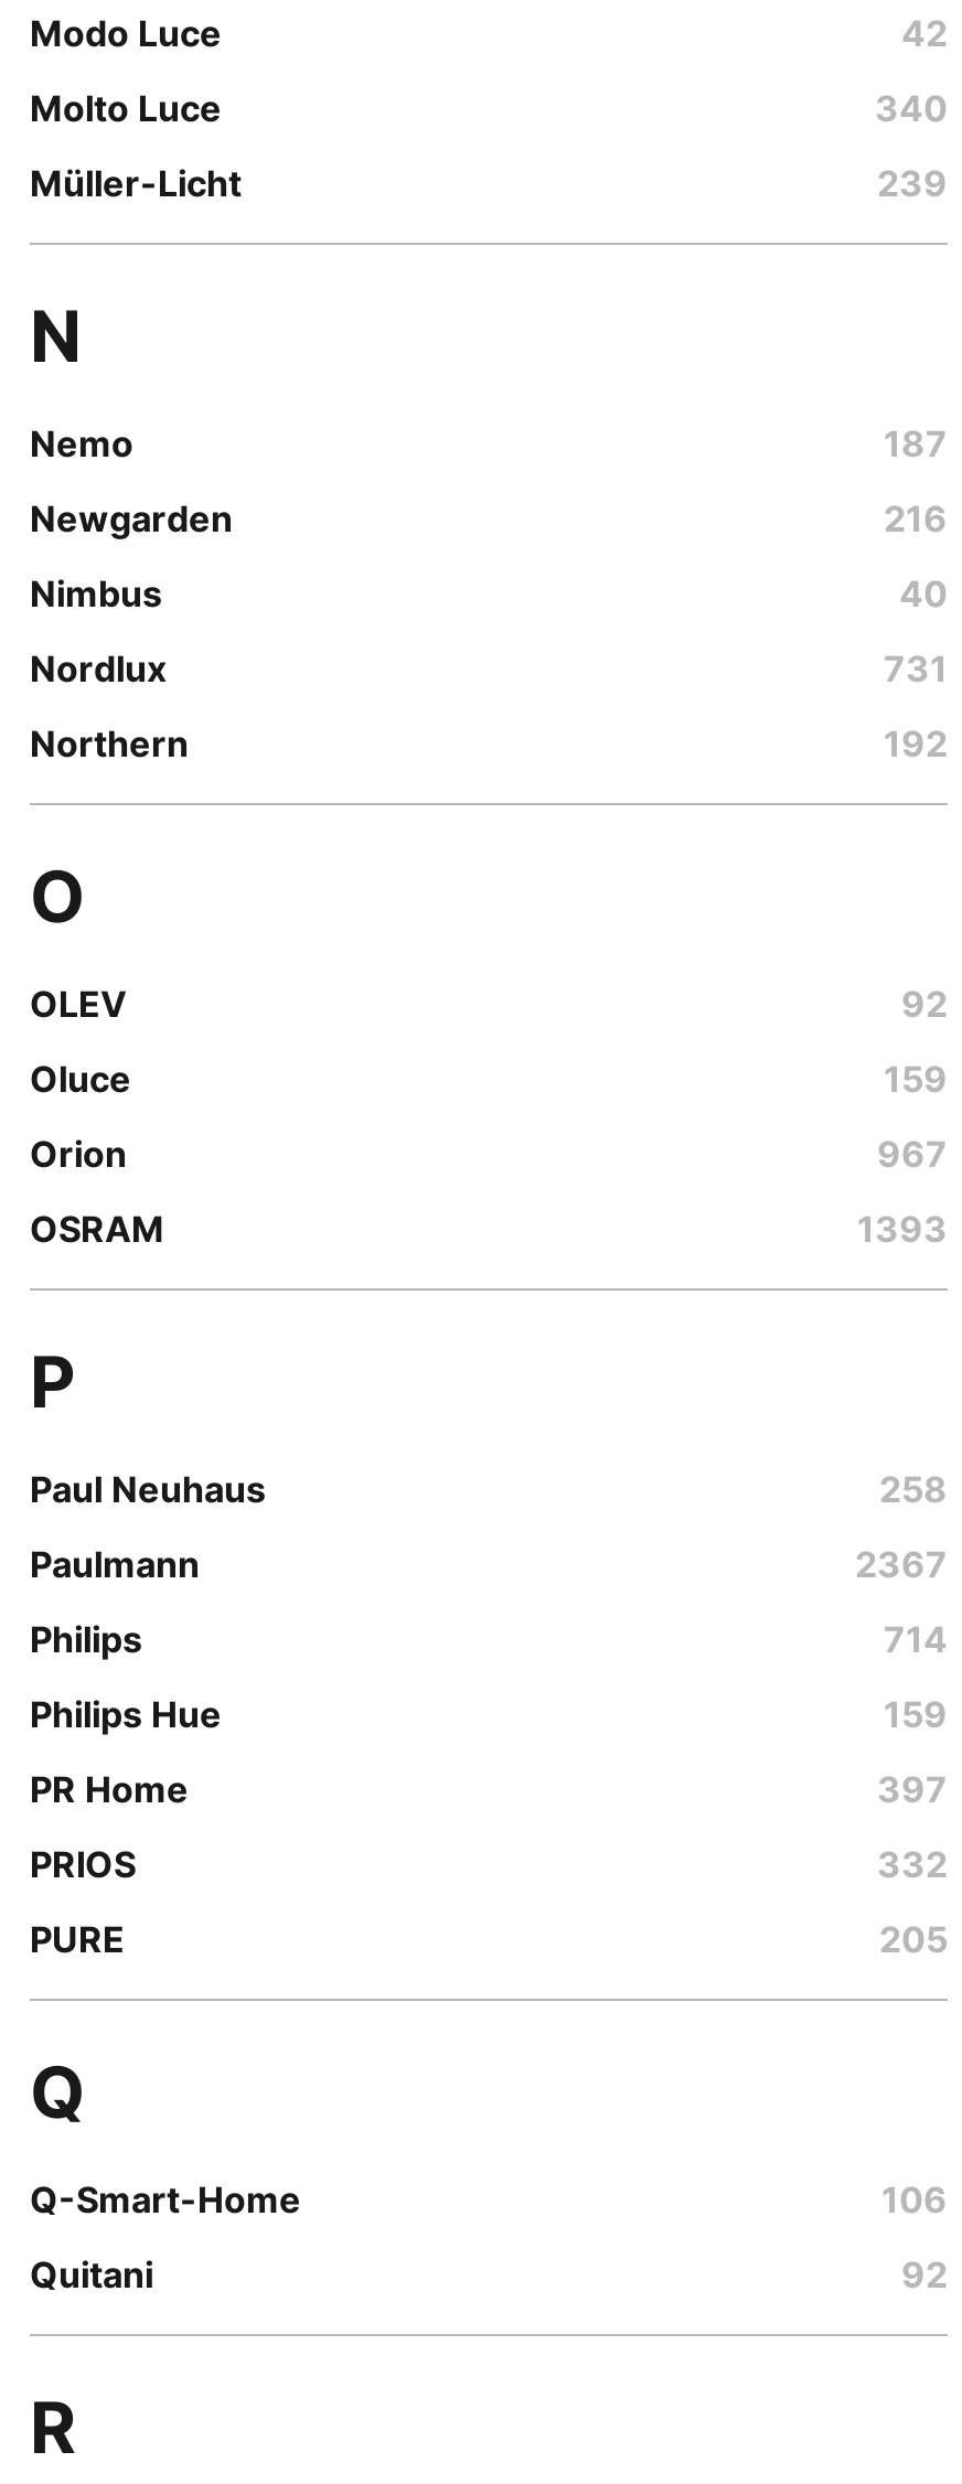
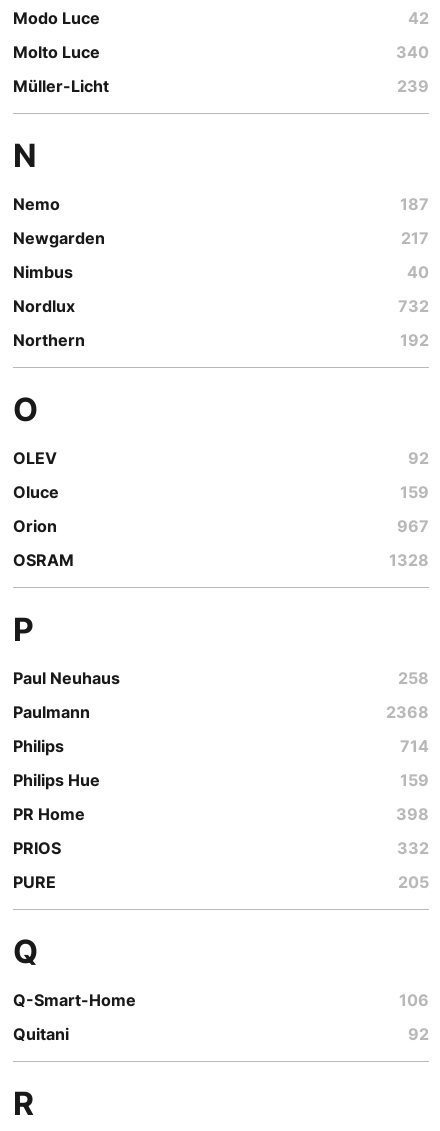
[884,495,948,540] 216 -> [401,228,429,248] 217
[884,645,948,690] 731 -> [398,296,429,316] 732
[857,1206,948,1250] 1393 -> [389,550,429,570] 1328
[855,1541,948,1585] 2367 -> [386,702,429,722] 2368
[877,1766,948,1810] 397 -> [396,804,429,824] 398

